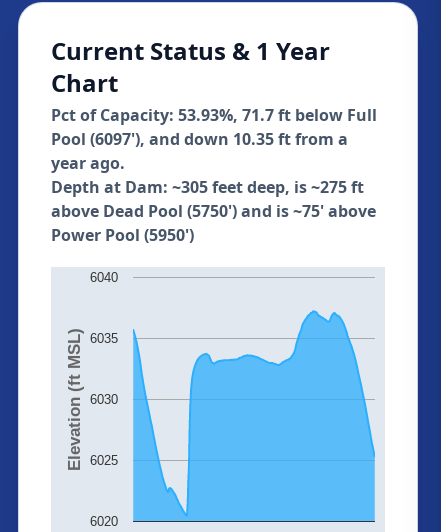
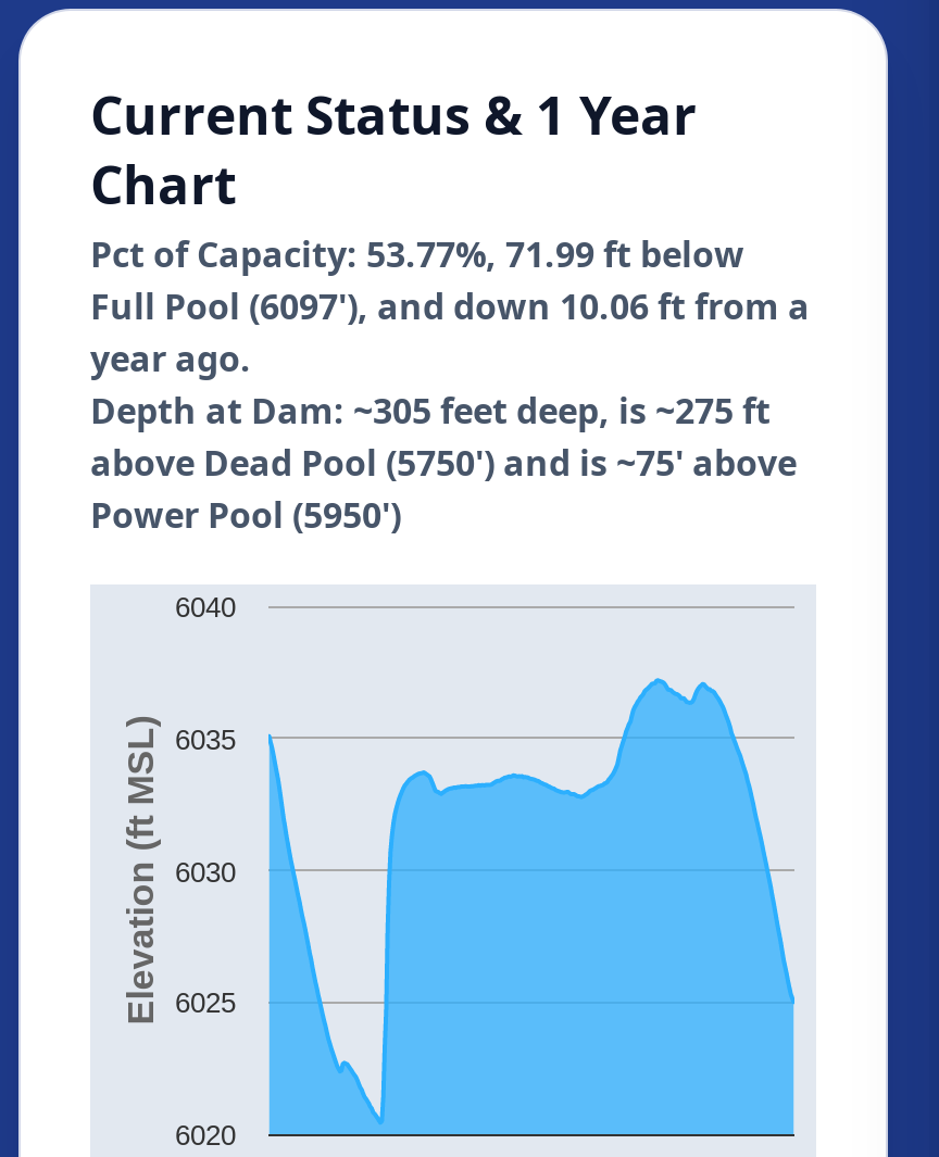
[51,104,377,150] Pct of Capacity: 53.93%, 71.7 ft below Full | Pool (6097'), and down 10.35 ft from a -> [90,230,810,330] Pct of Capacity: 53.77%, 71.99 ft below | Full Pool (6097'), and down 10.06 ft from a

